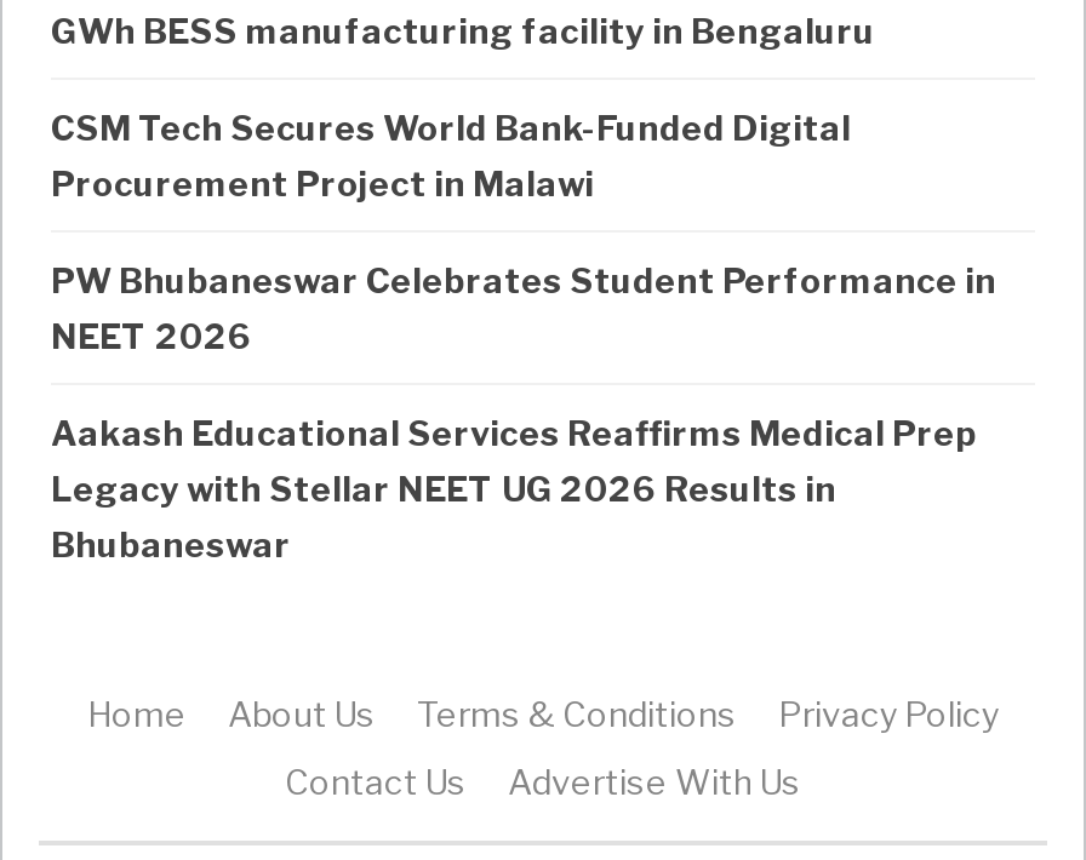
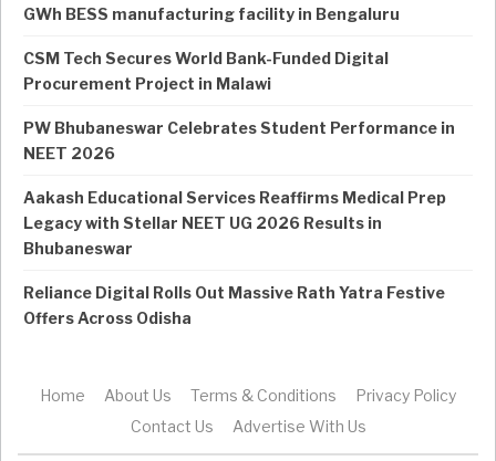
none -> [23,283,445,327] Reliance Digital Rolls Out Massive Rath Yatra Festive | Offers Across Odisha

